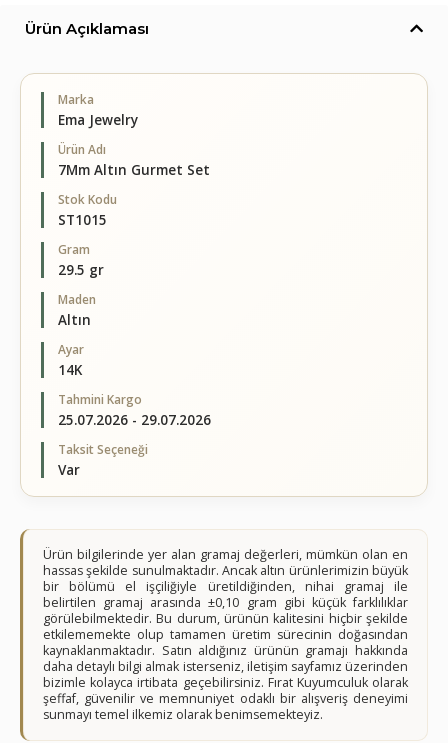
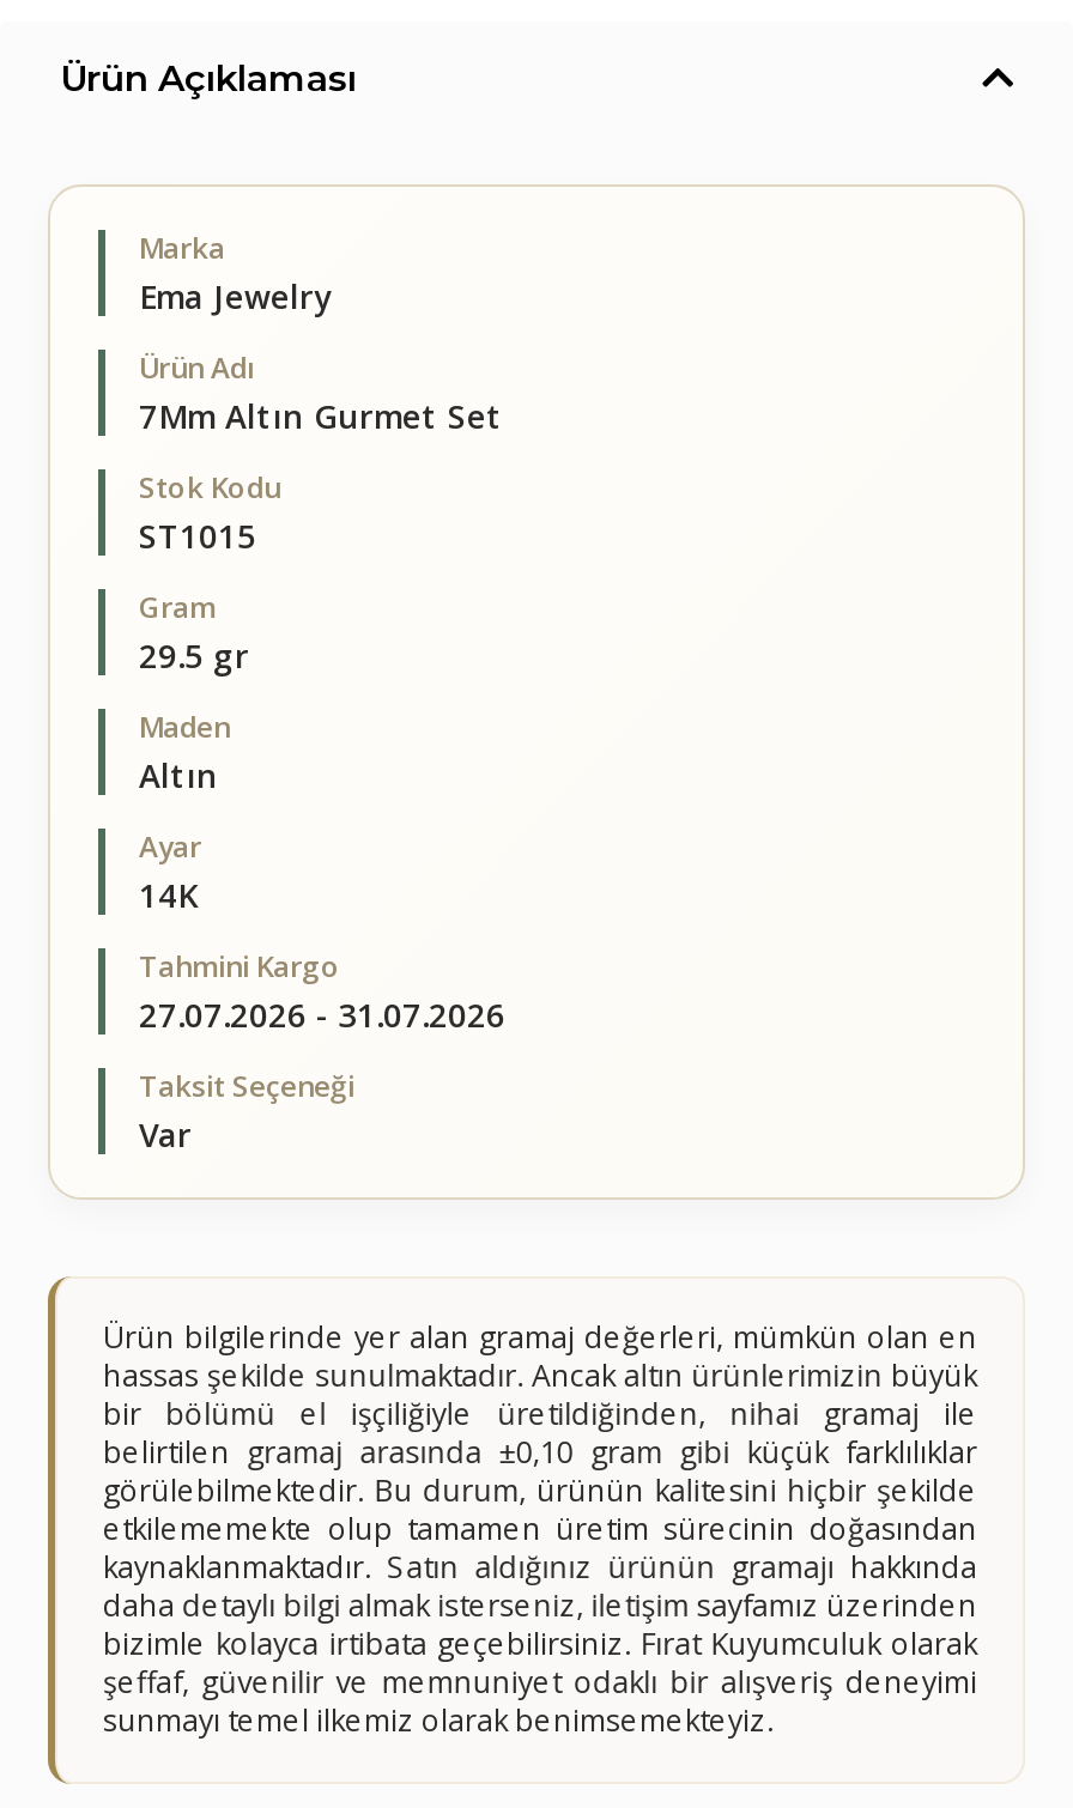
[58,411,211,429] 25.07.2026 - 29.07.2026 -> [139,994,505,1037] 27.07.2026 - 31.07.2026

